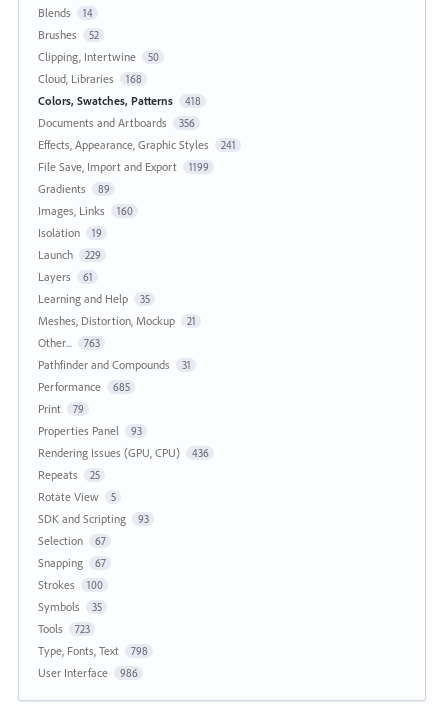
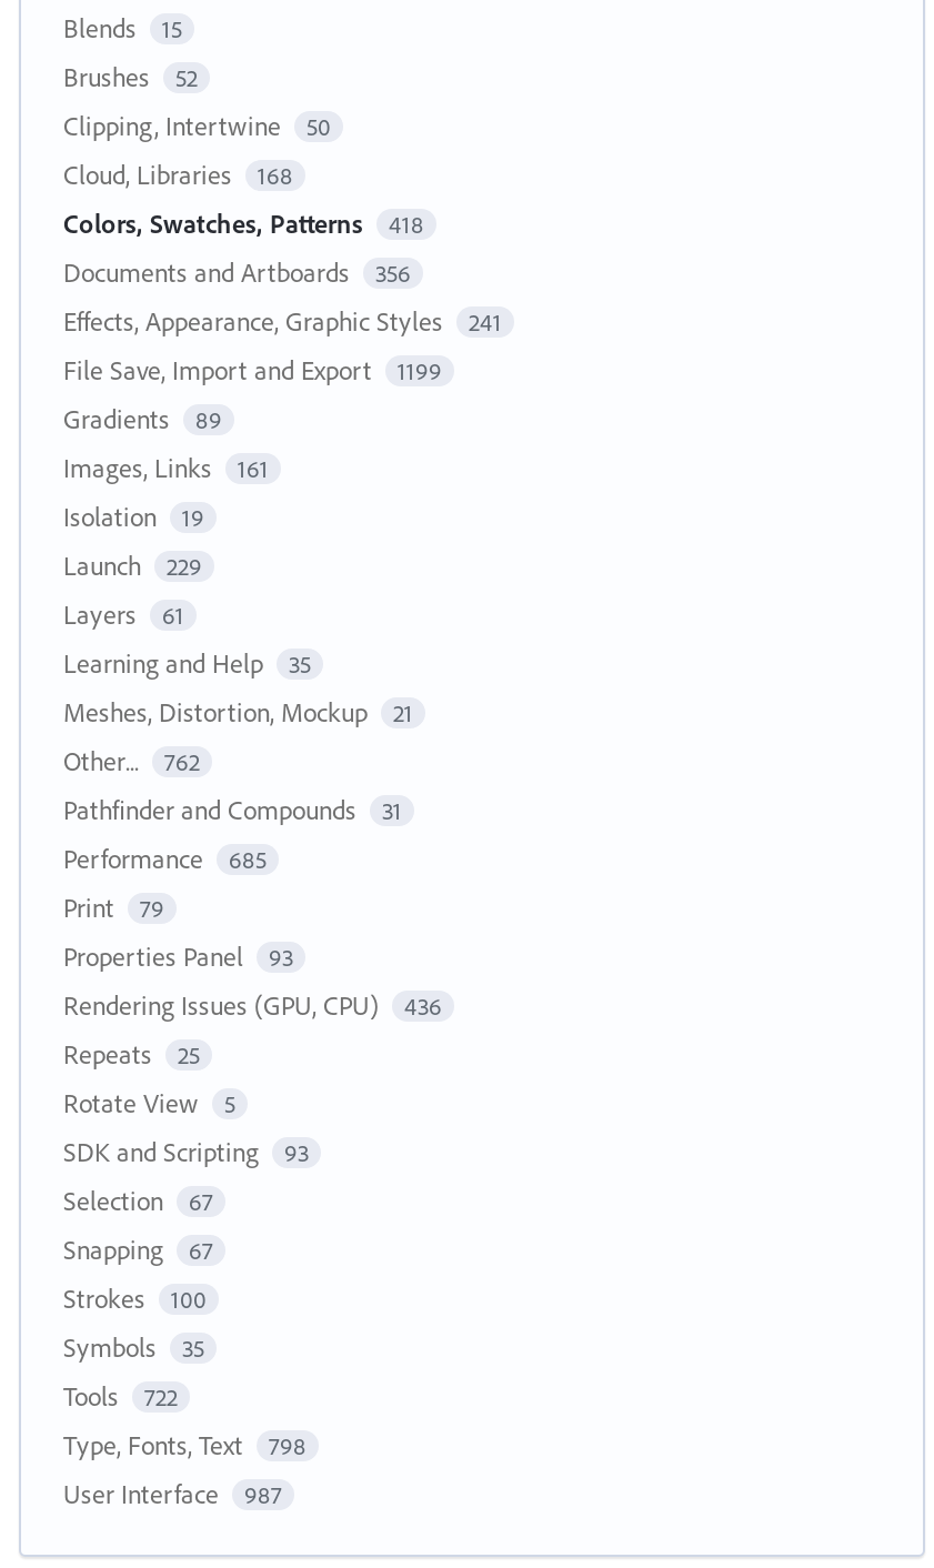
[38,5,92,20] Blends 14 -> [63,11,182,44] Blends 15
[38,203,132,218] Images, Links 160 -> [63,450,269,484] Images, Links 161
[38,335,99,350] Other... 763 -> [63,744,200,777] Other... 762
[38,621,89,636] Tools 723 -> [63,1379,178,1412] Tools 722
[38,665,137,680] User Interface 986 -> [63,1476,282,1510] User Interface 987

